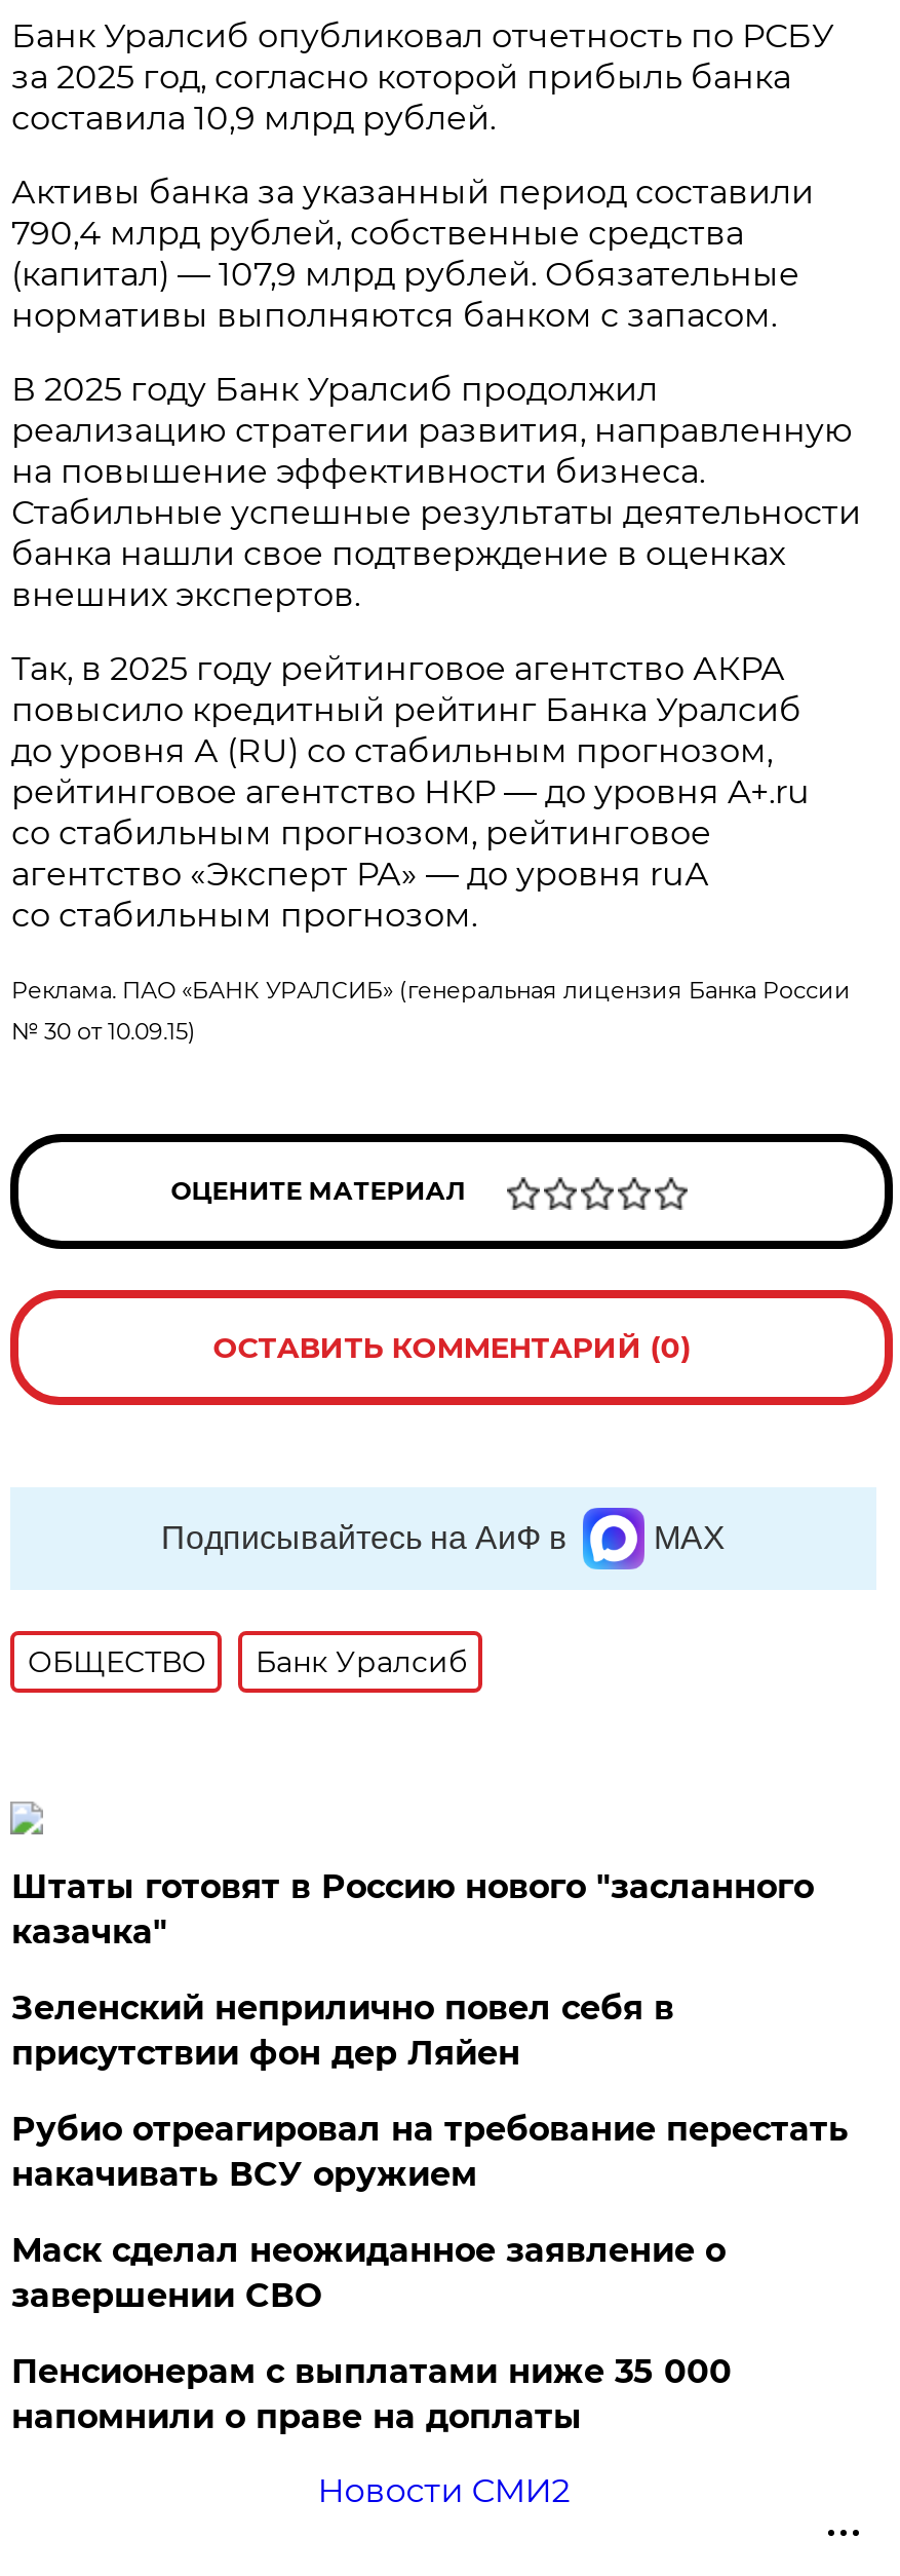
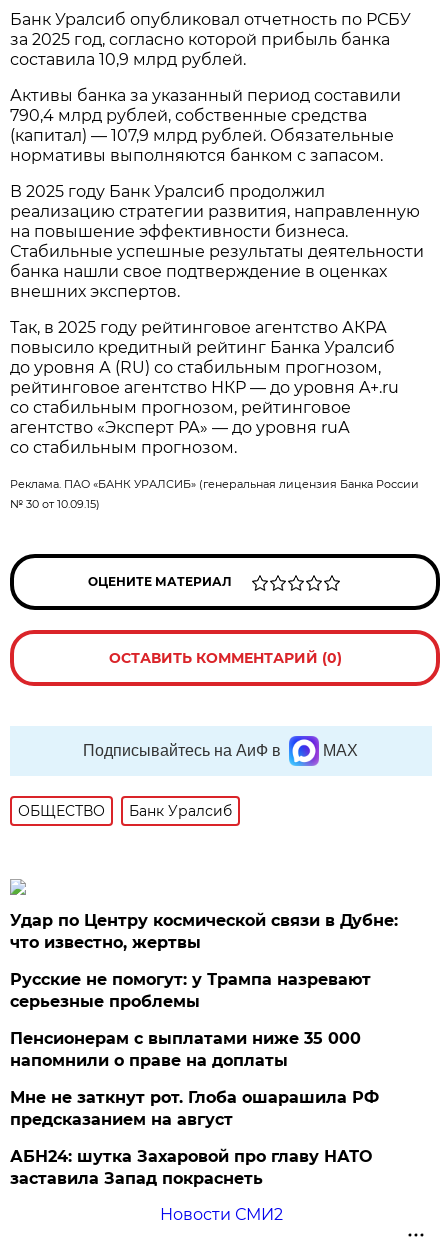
[11,1867,848,2315] Штаты готовят в Россию нового "засланного | казачка" | Зеленский неприлично повел cебя в | присутствии фон дер Ляйен | Рубио отреагировал на требование перестать | накачивать ВСУ оружием | Маск сделал неожиданное заявление о | завершении СВО -> [10,911,398,1011] Удар по Центру космической связи в Дубне: | что известно, жертвы | Русские не помогут: у Трампа назревают | серьезные проблемы
moved [11,2352,731,2436] -> [10,1029,361,1070]: Пенсионерам с выплатами ниже 35 000 | напомнили о праве на доплаты
none -> [10,1088,379,1188] Мне не заткнут рот. Глоба ошарашила РФ | предсказанием на август | АБН24: шутка Захаровой про главу НАТО | заставила Запад покраснеть

